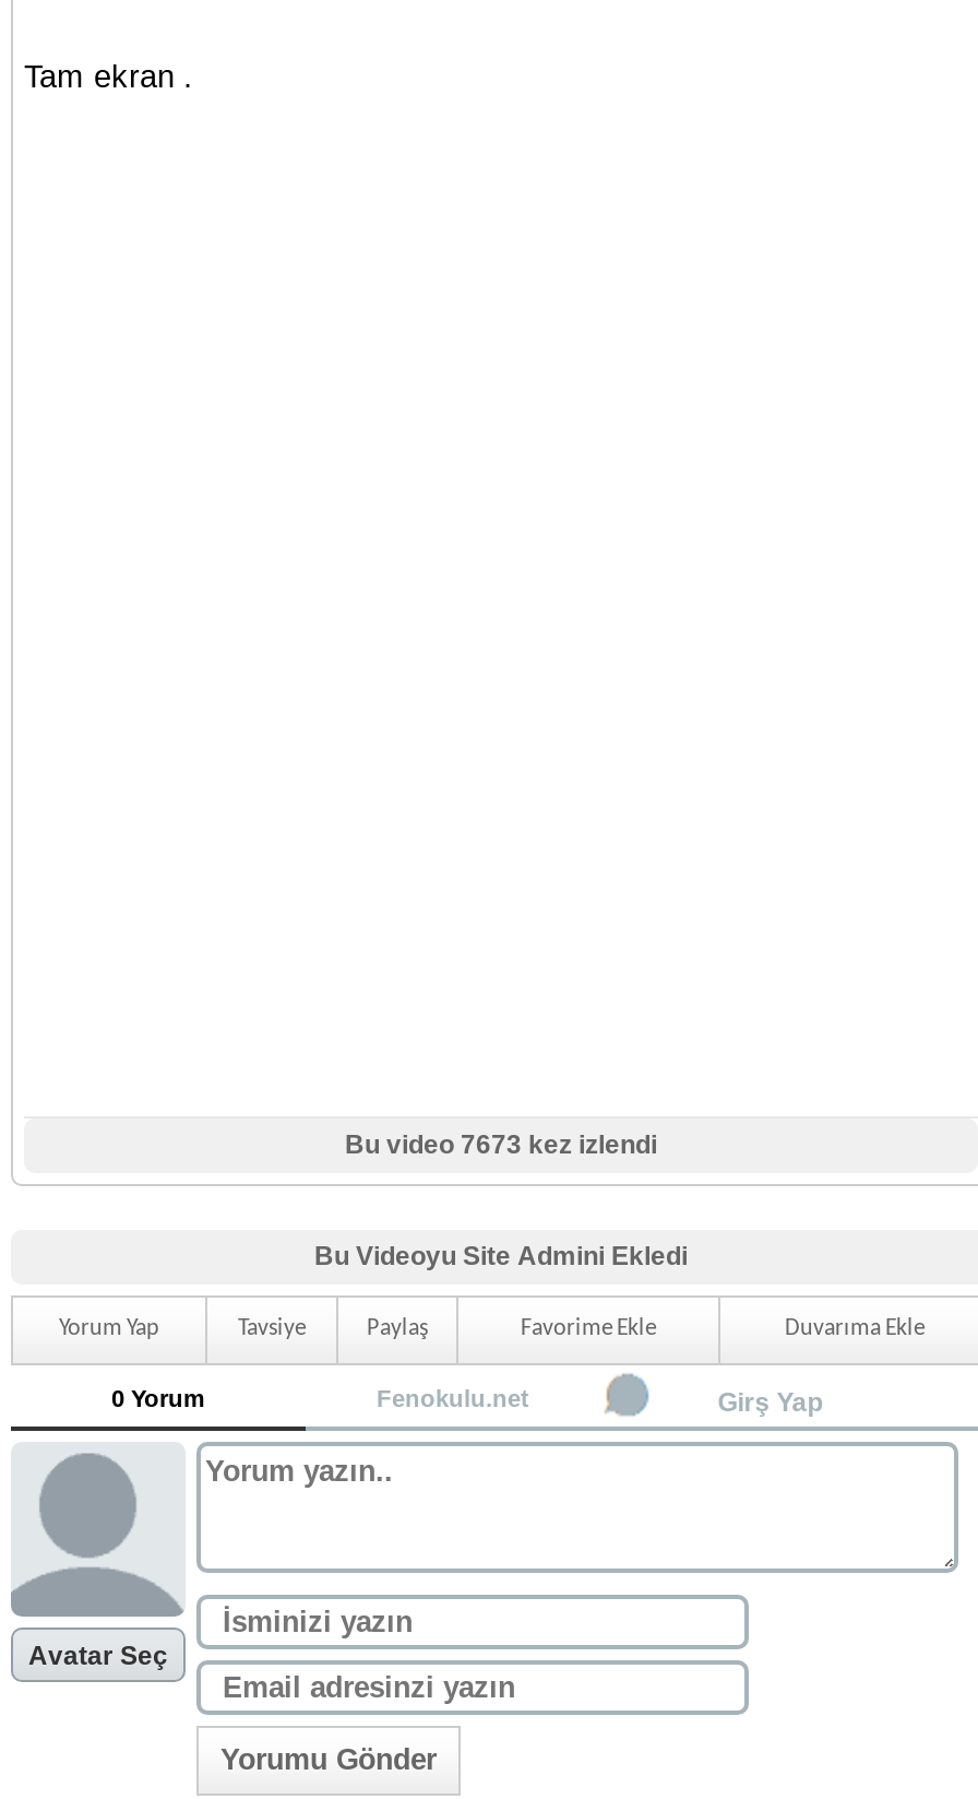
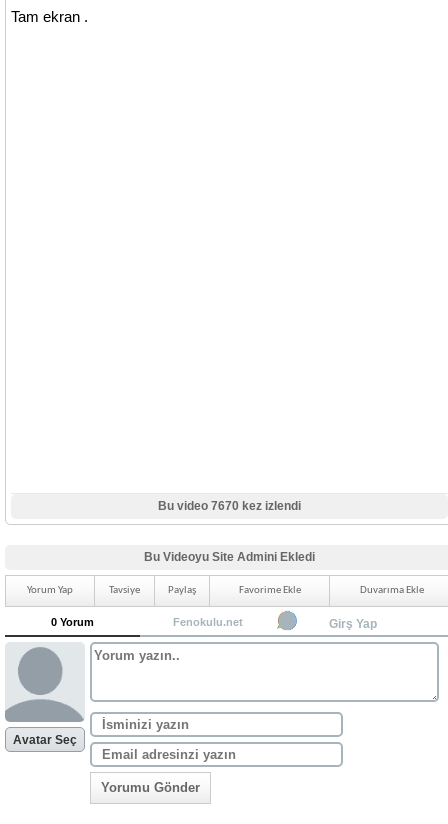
[345,1129,657,1160] Bu video 7673 kez izlendi -> [158,499,301,513] Bu video 7670 kez izlendi

